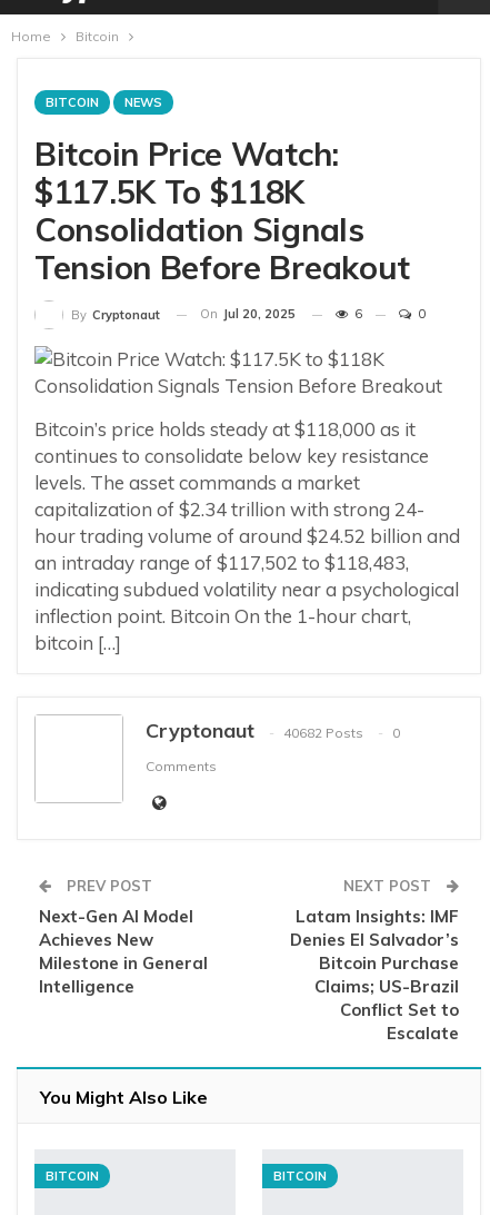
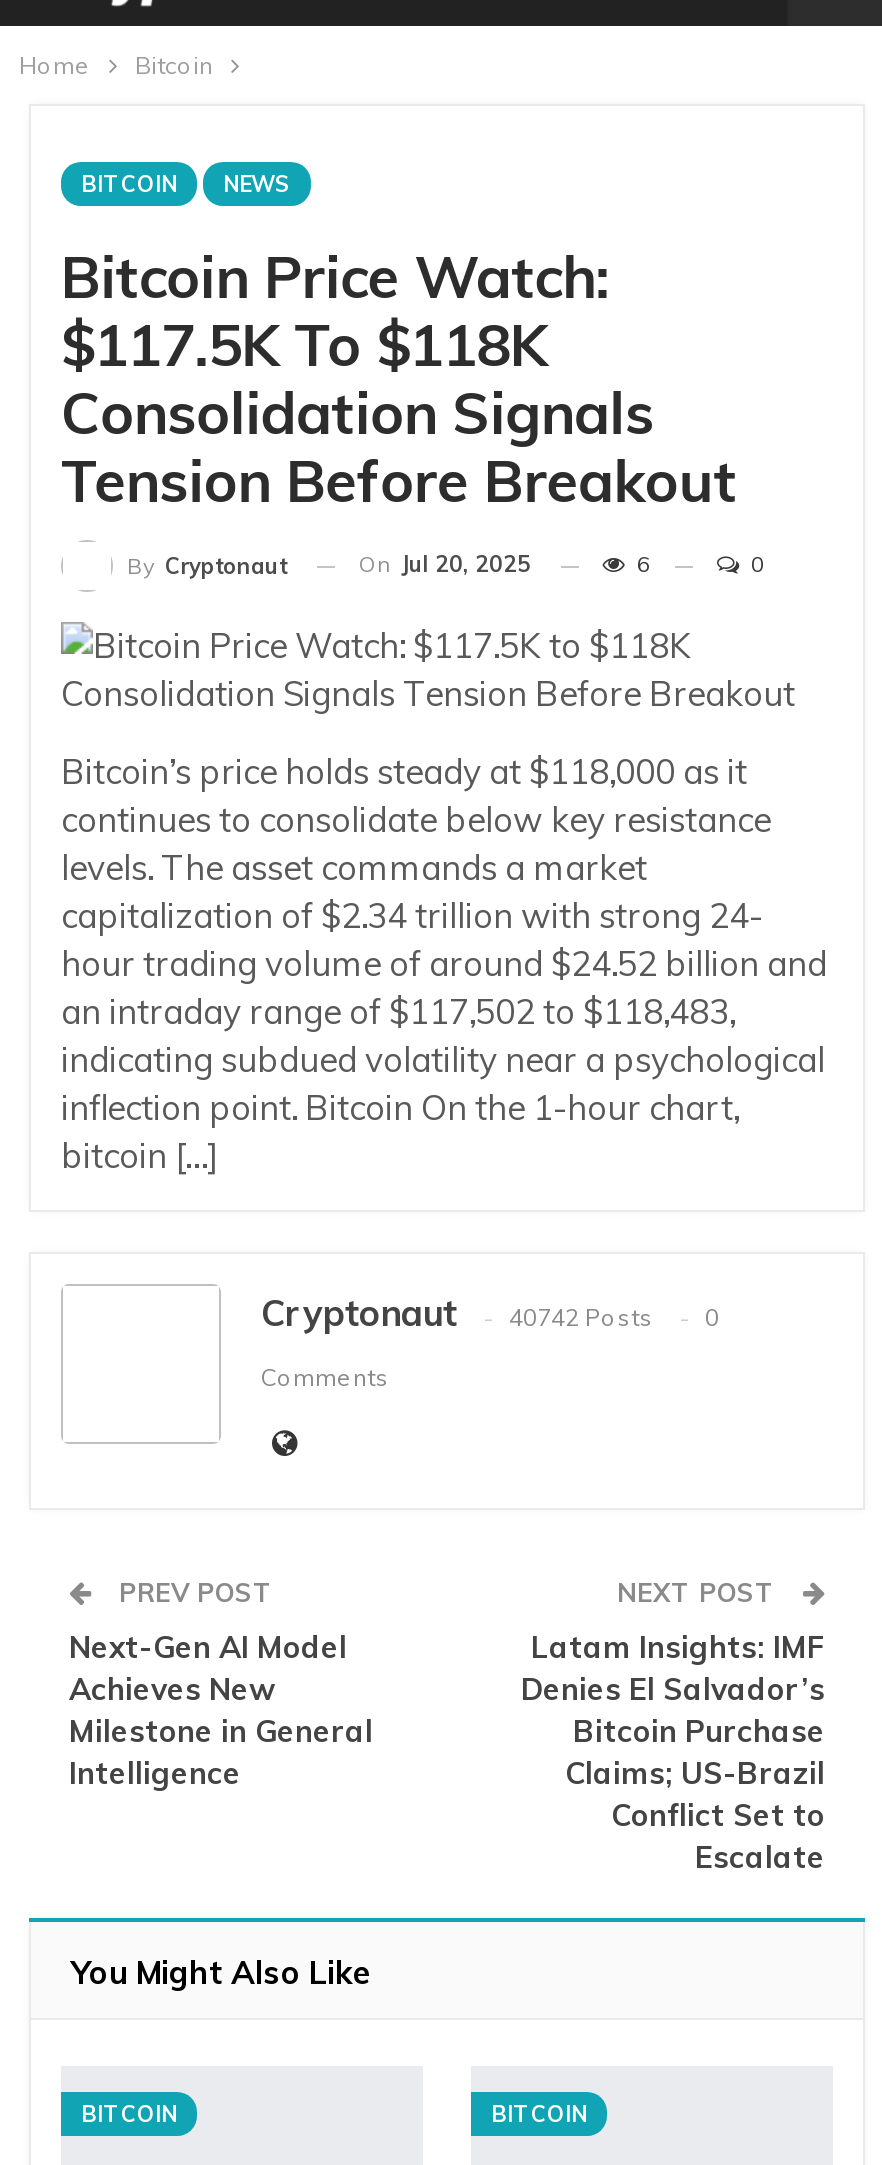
[146,718,400,743] Cryptonaut 40682 Posts 0 -> [261,1290,719,1336] Cryptonaut 40742 Posts 0

